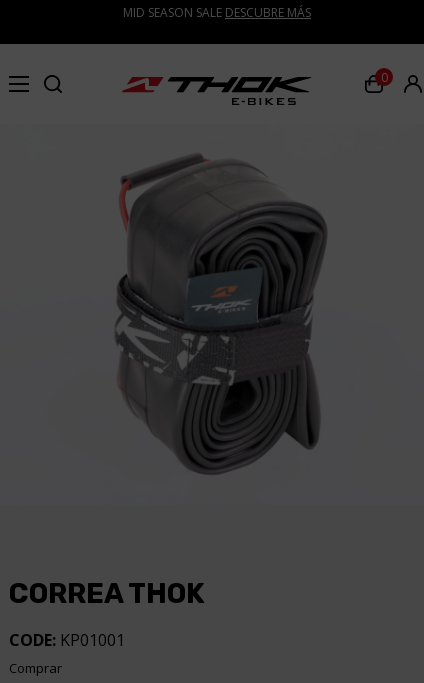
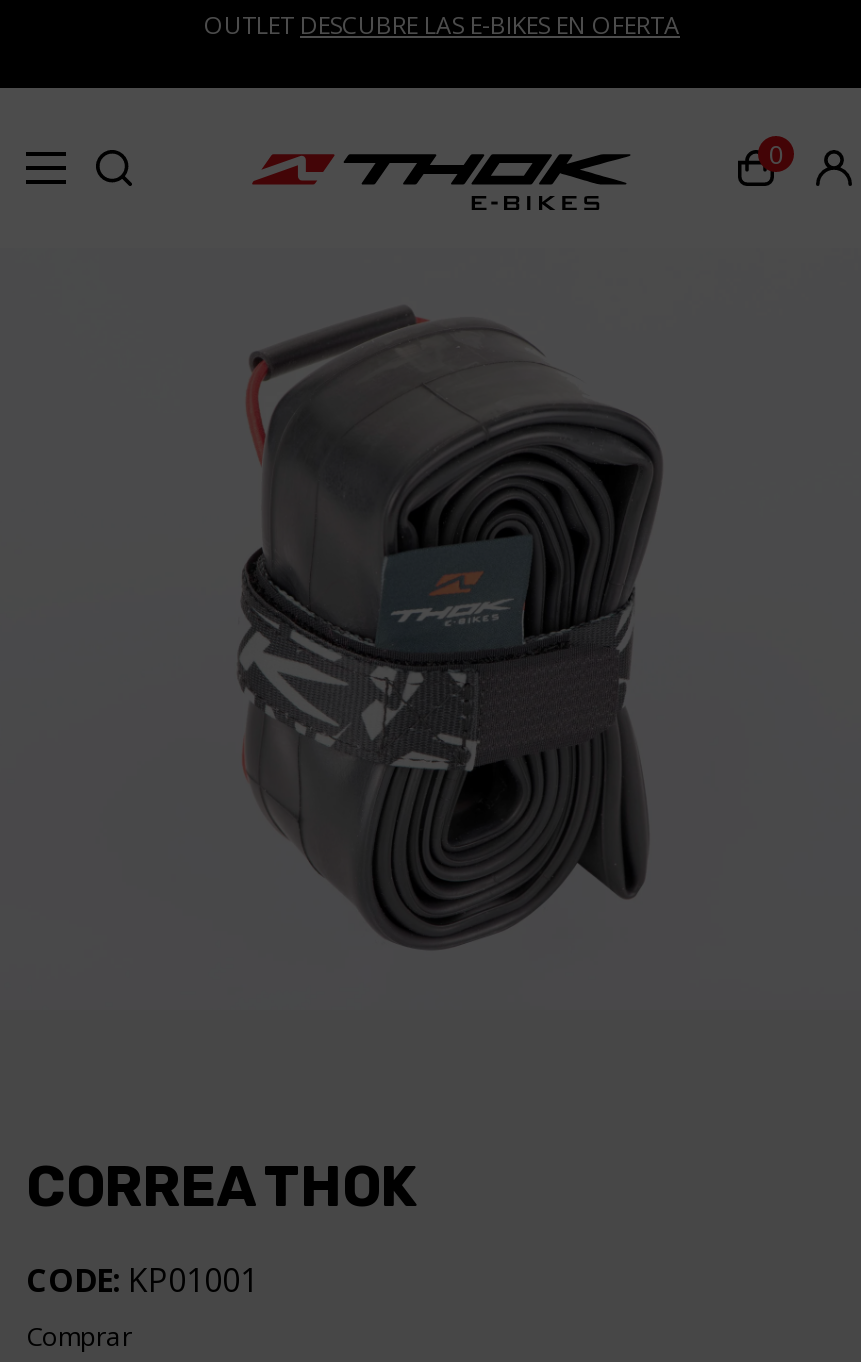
[123,4,311,21] MID SEASON SALE DESCUBRE MÁS -> [204,8,680,42] OUTLET DESCUBRE LAS E-BIKES EN OFERTA

